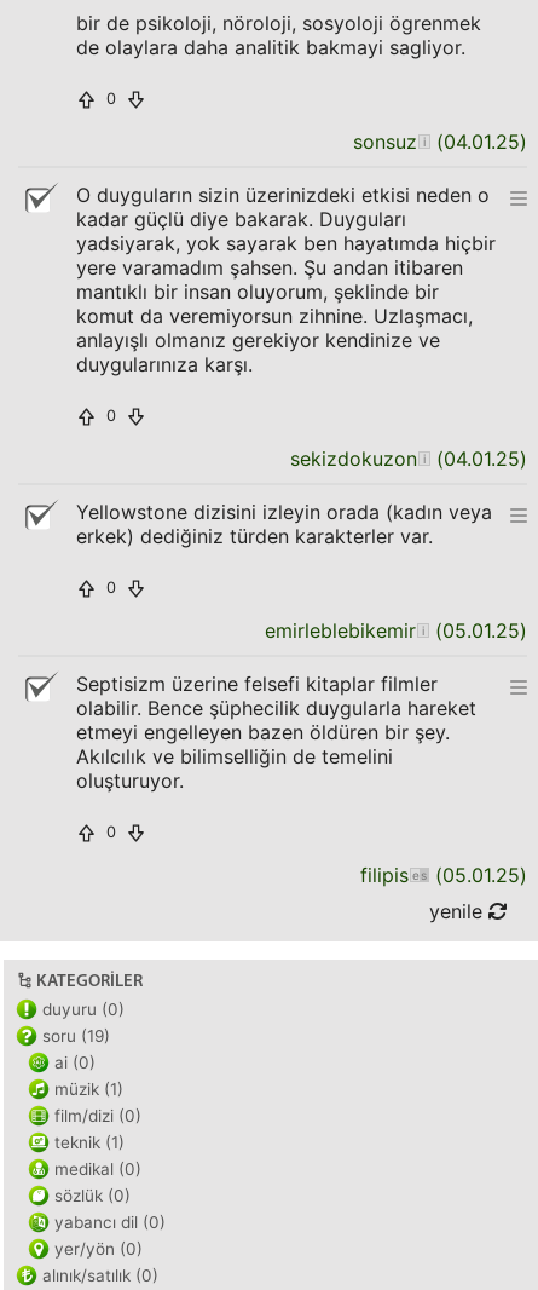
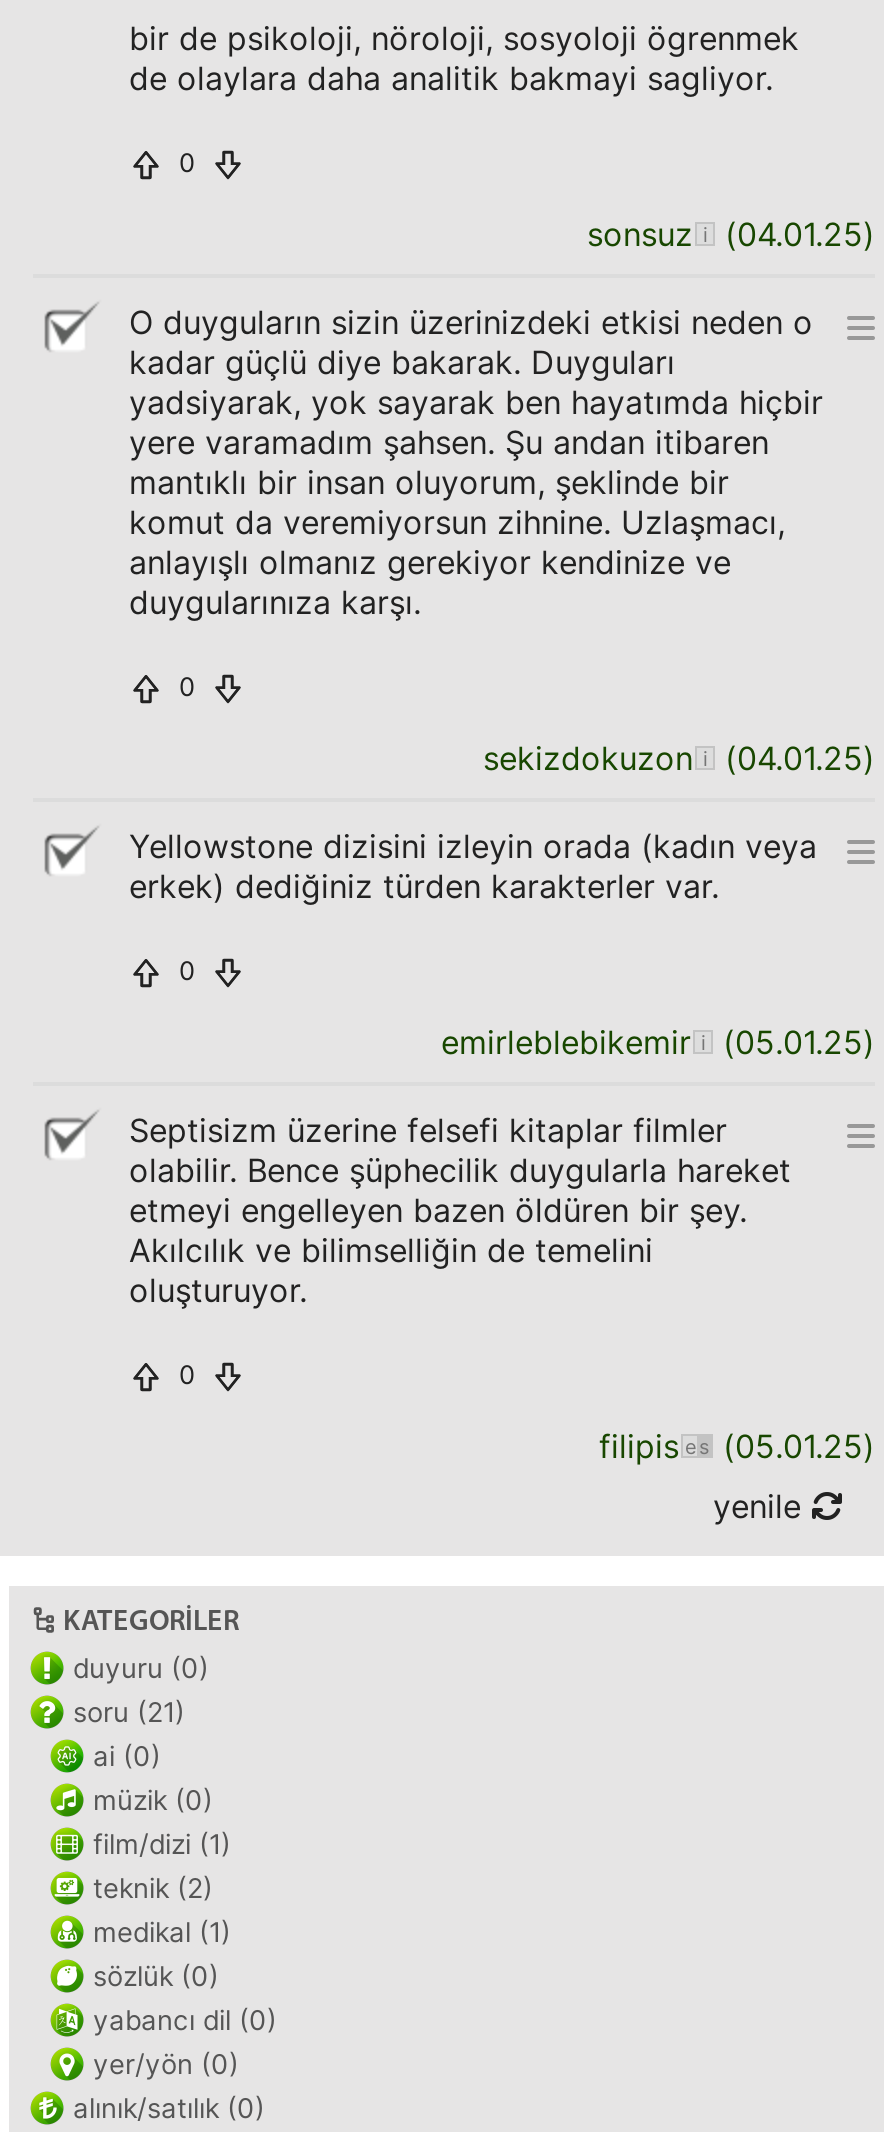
[42,1026,110,1046] soru (19) -> [73,1696,185,1728] soru (21)
[54,1079,123,1099] müzik (1) -> [93,1784,213,1816] müzik (0)
[54,1106,141,1125] film/dizi (0) -> [93,1828,231,1860] film/dizi (1)
[54,1133,125,1152] teknik (1) -> [93,1872,213,1904] teknik (2)
[54,1159,141,1179] medikal (0) -> [93,1916,231,1948] medikal (1)

